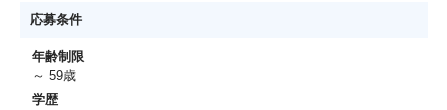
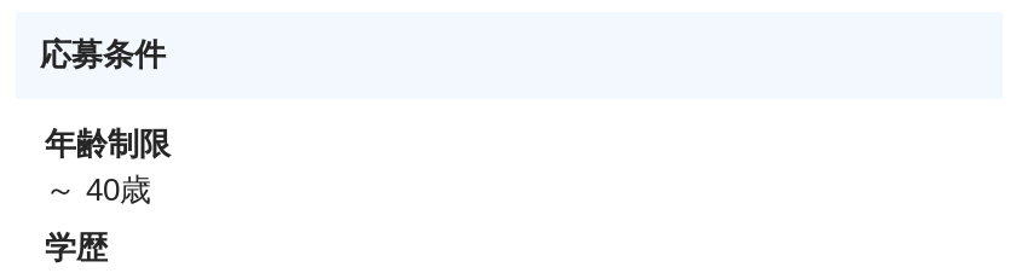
[32,68,76,83] ～ 59歳 -> [45,172,151,208] ～ 40歳

